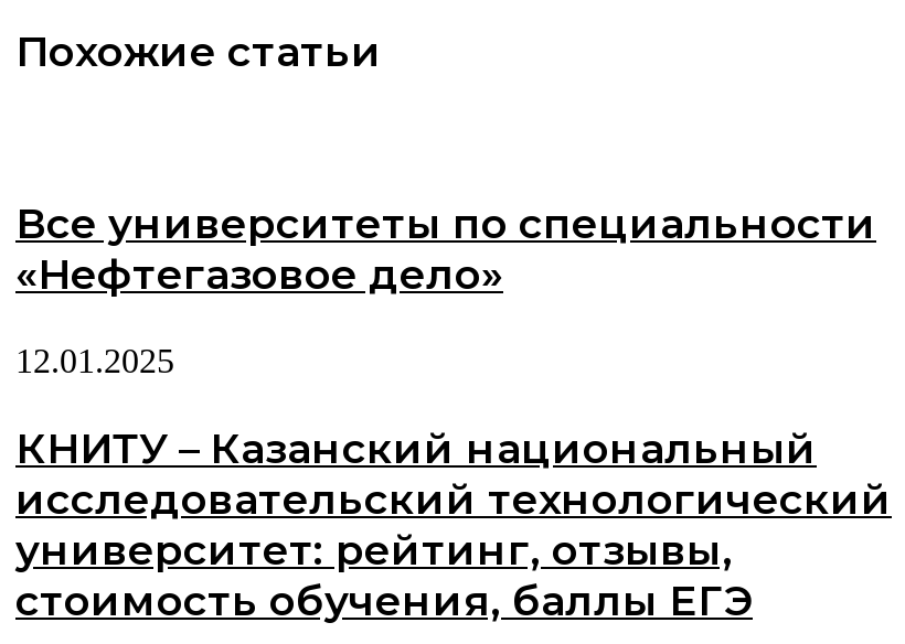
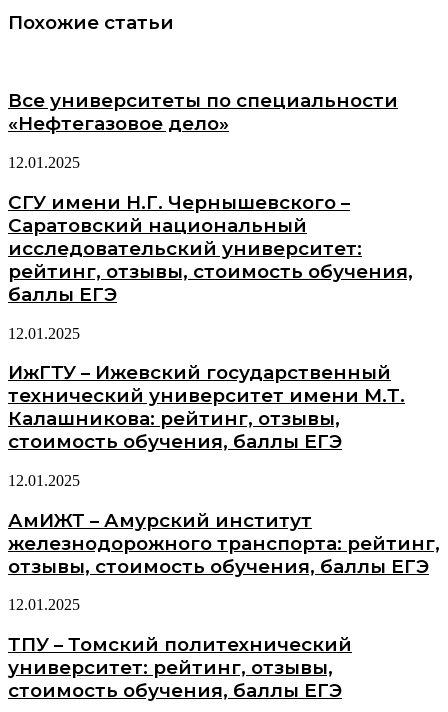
[15,423,892,524] КНИТУ – Казанский национальный | исследовательский технологический -> [8,191,440,656] СГУ имени Н.Г. Чернышевского – | Саратовский национальный | исследовательский университет: | рейтинг, отзывы, стоимость обучения, | баллы ЕГЭ | 12.01.2025 | ИжГТУ – Ижевский государственный | технический университет имени М.Т. | Калашникова: рейтинг, отзывы, | стоимость обучения, баллы ЕГЭ | 12.01.2025 | АмИЖТ – Амурский институт | железнодорожного транспорта: рейтинг, | отзывы, стоимость обучения, баллы ЕГЭ | 12.01.2025 | ТПУ – Томский политехнический

